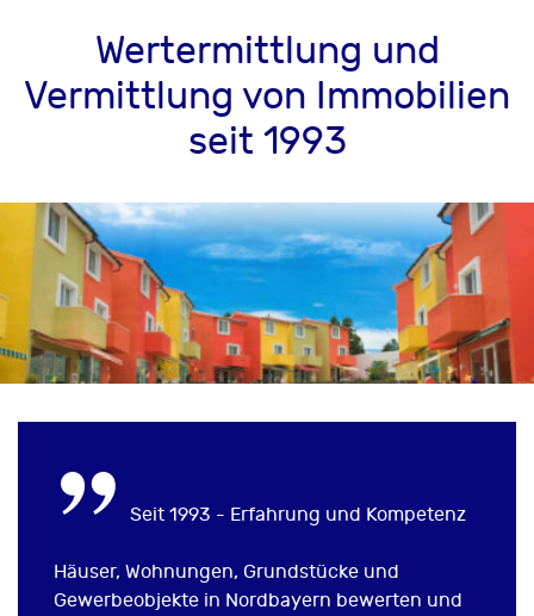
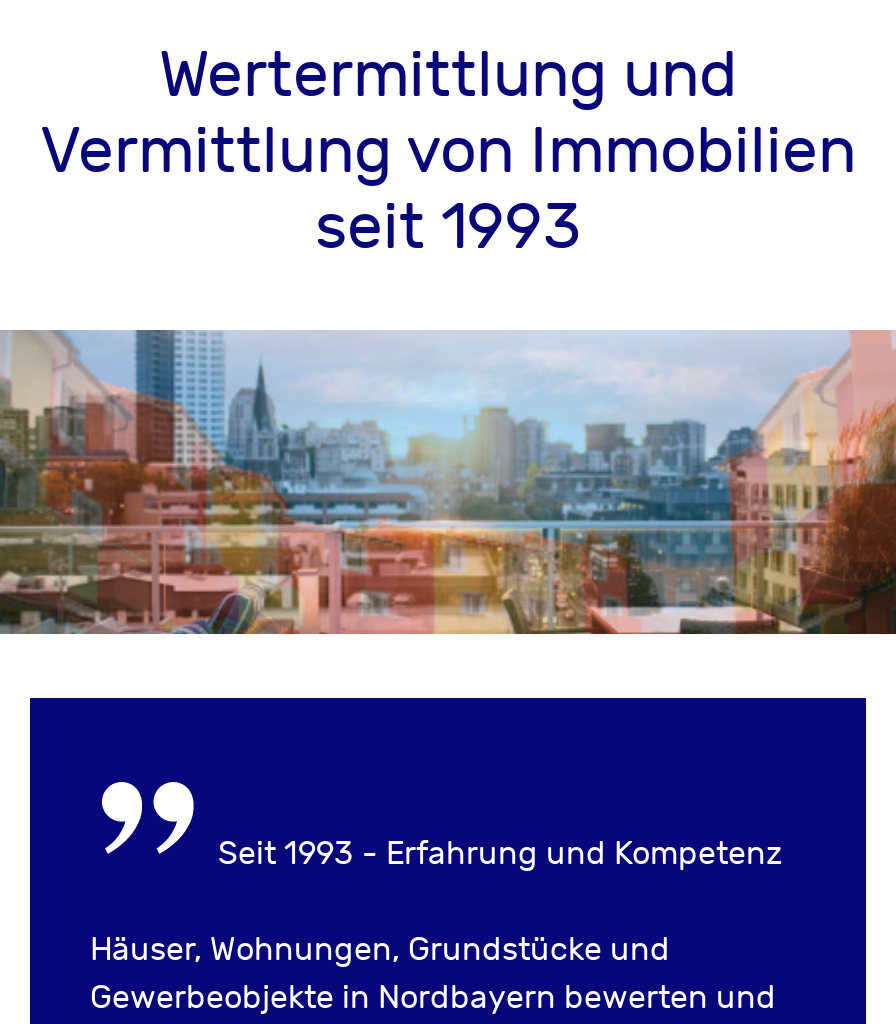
[4,201,530,385] [image] -> [6,328,890,636] [image]

